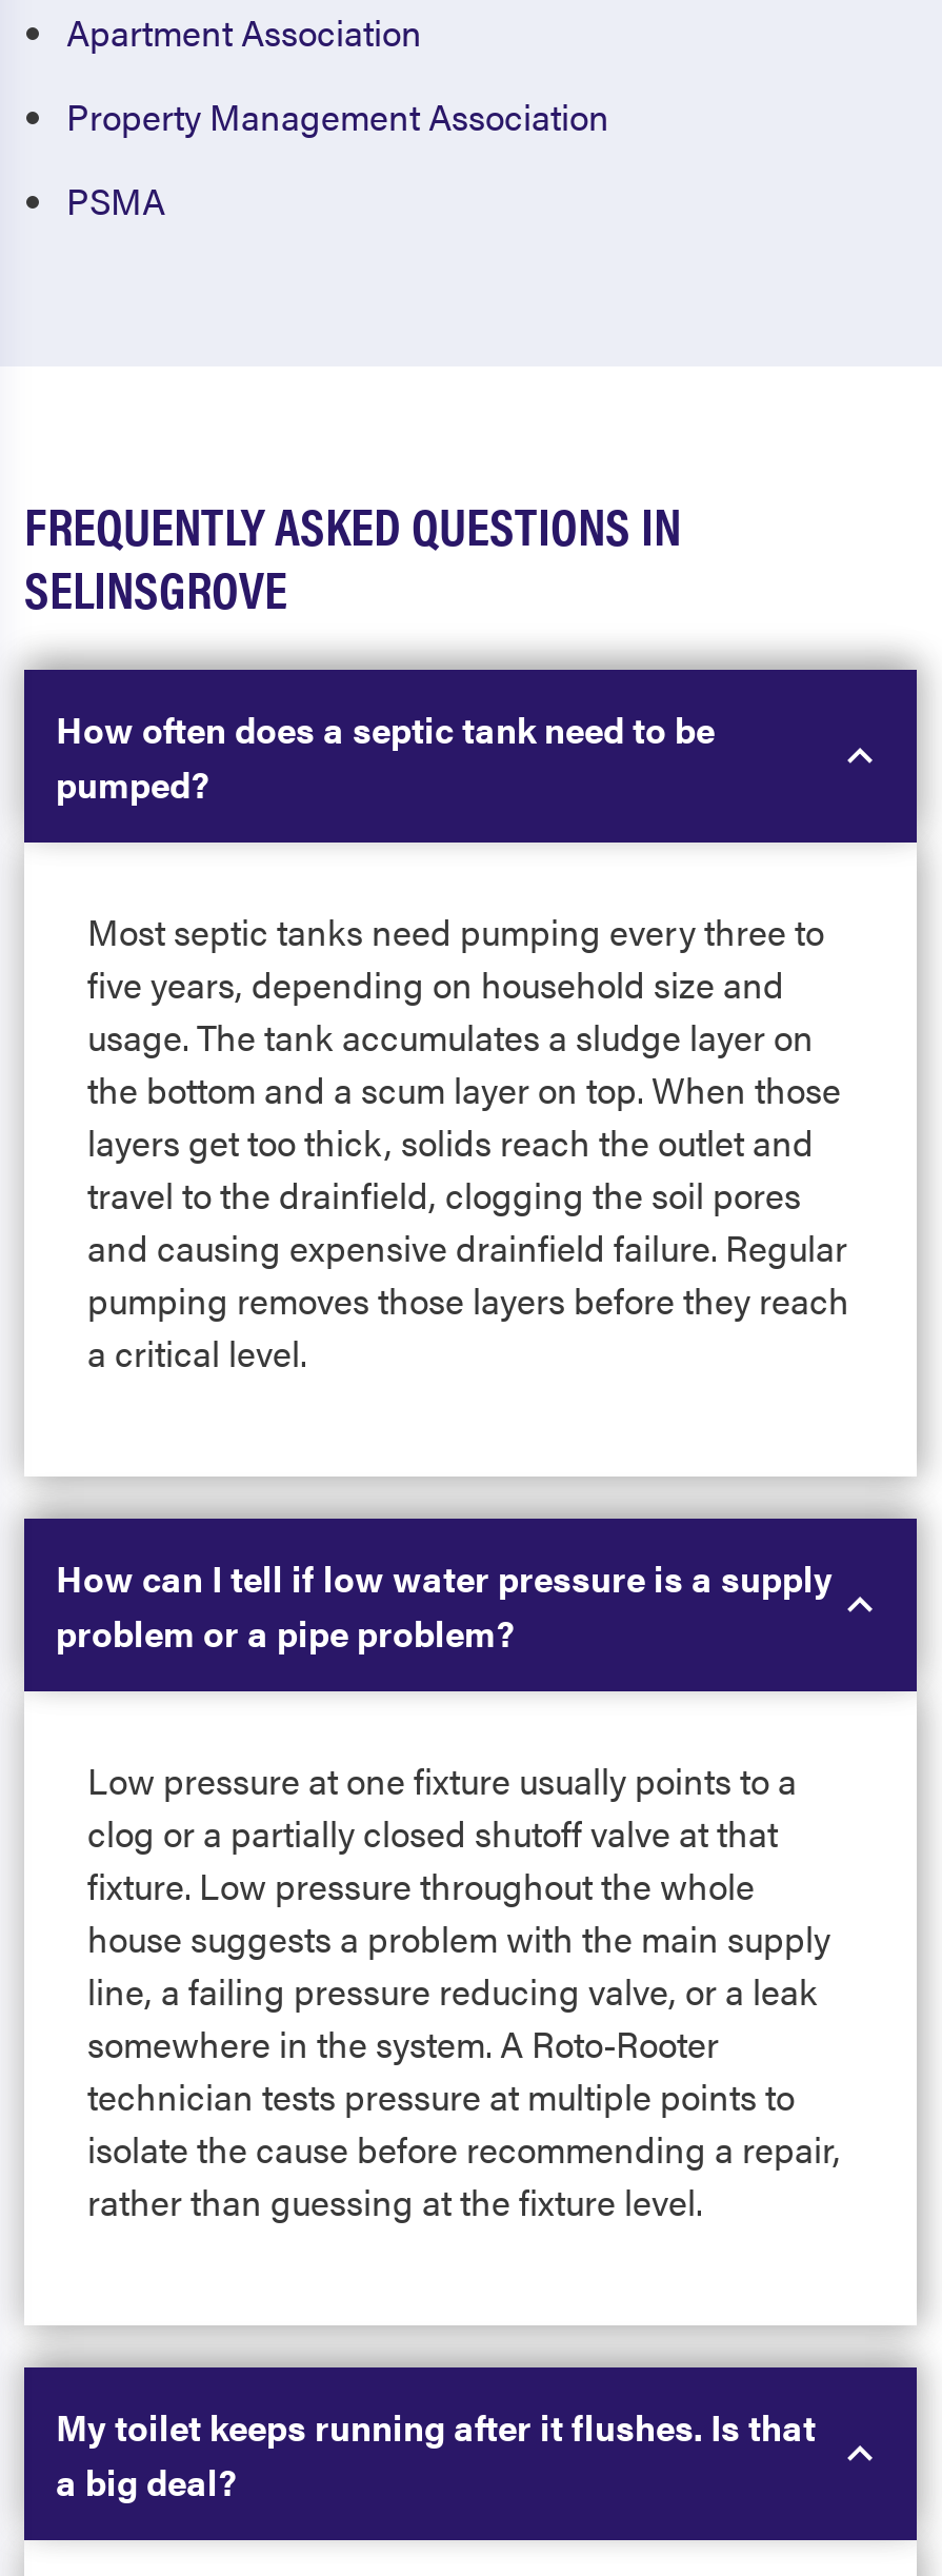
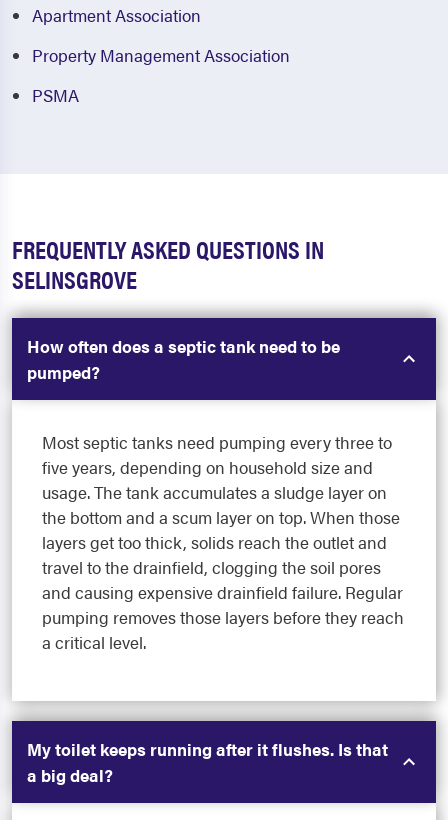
[56,1553,841,2227] How can I tell if low water pressure is a supply | problem or a pipe problem? | Low pressure at one fixture usually points to a | clog or a partially closed shutoff valve at that | fixture. Low pressure throughout the whole | house suggests a problem with the main supply | line, a failing pressure reducing valve, or a leak | somewhere in the system. A Roto-Rooter | technician tests pressure at multiple points to | isolate the cause before recommending a repair, | rather than guessing at the fixture level. -> none

